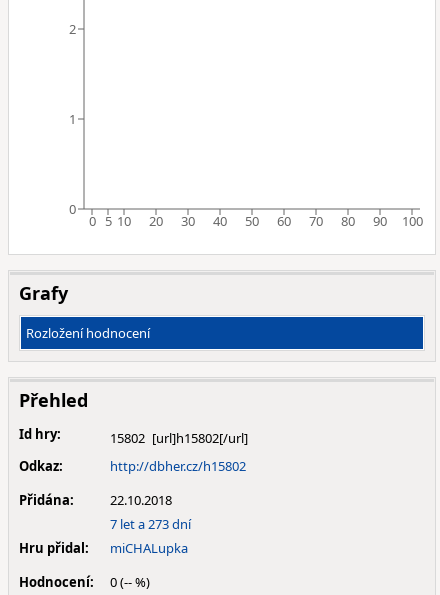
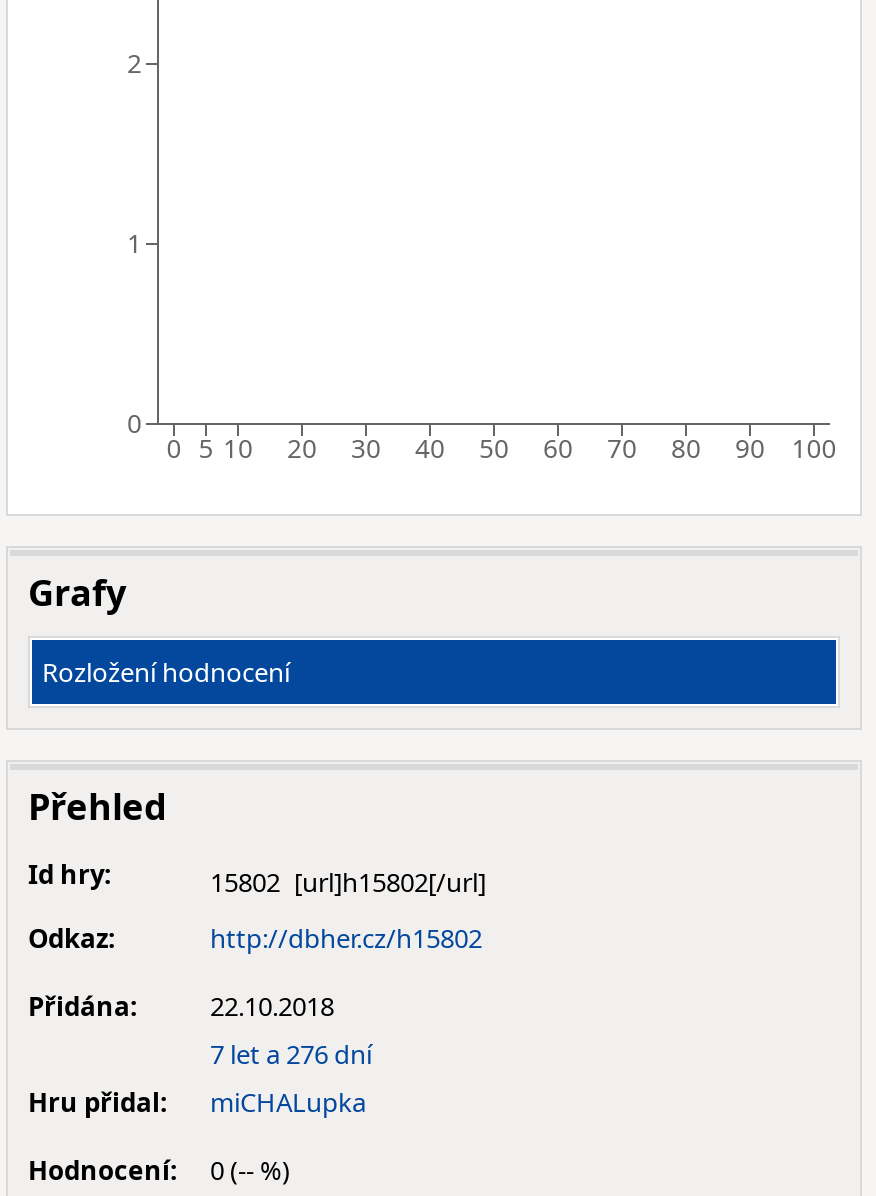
[110,515,191,533] 7 let a 273 dní -> [210,1036,372,1072] 7 let a 276 dní

